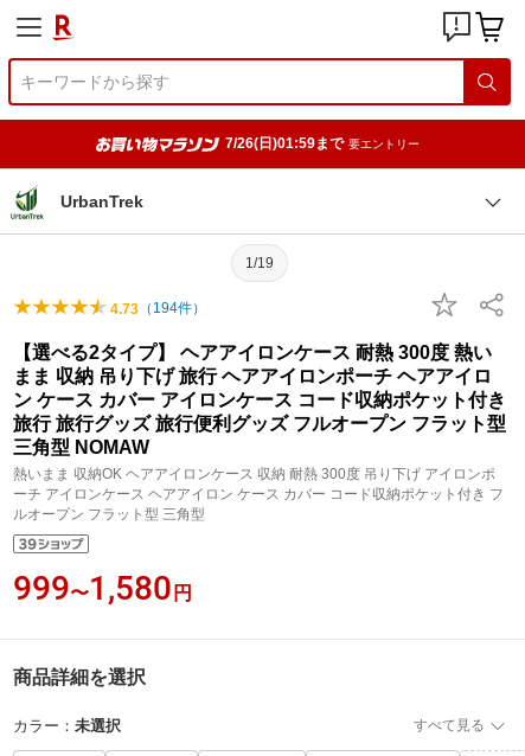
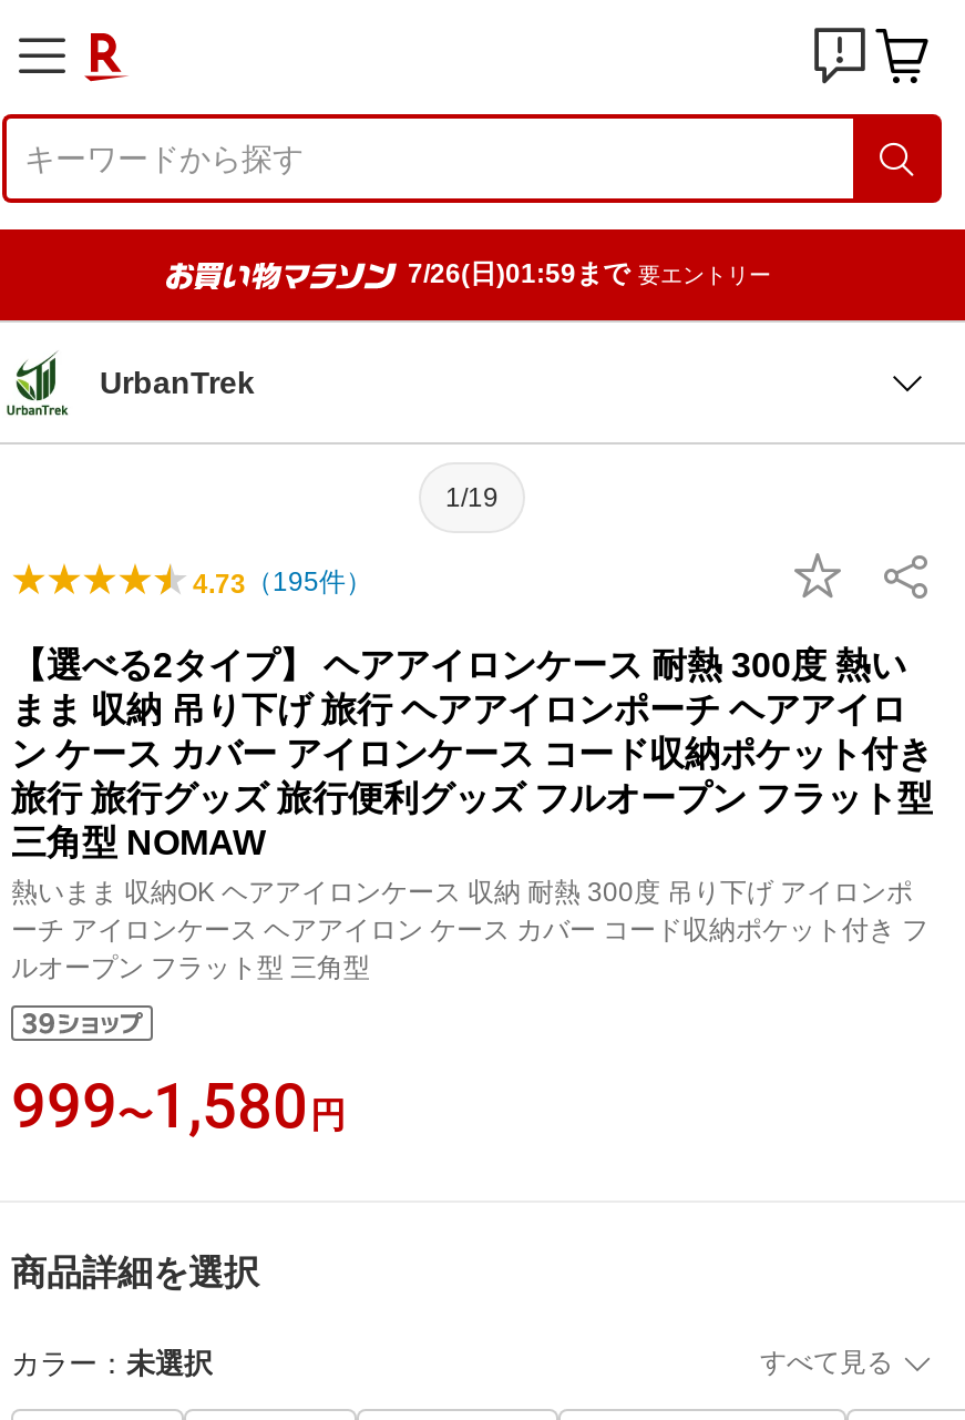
[110,300,206,318] 4.73（194件） -> [193,566,372,600] 4.73（195件）

